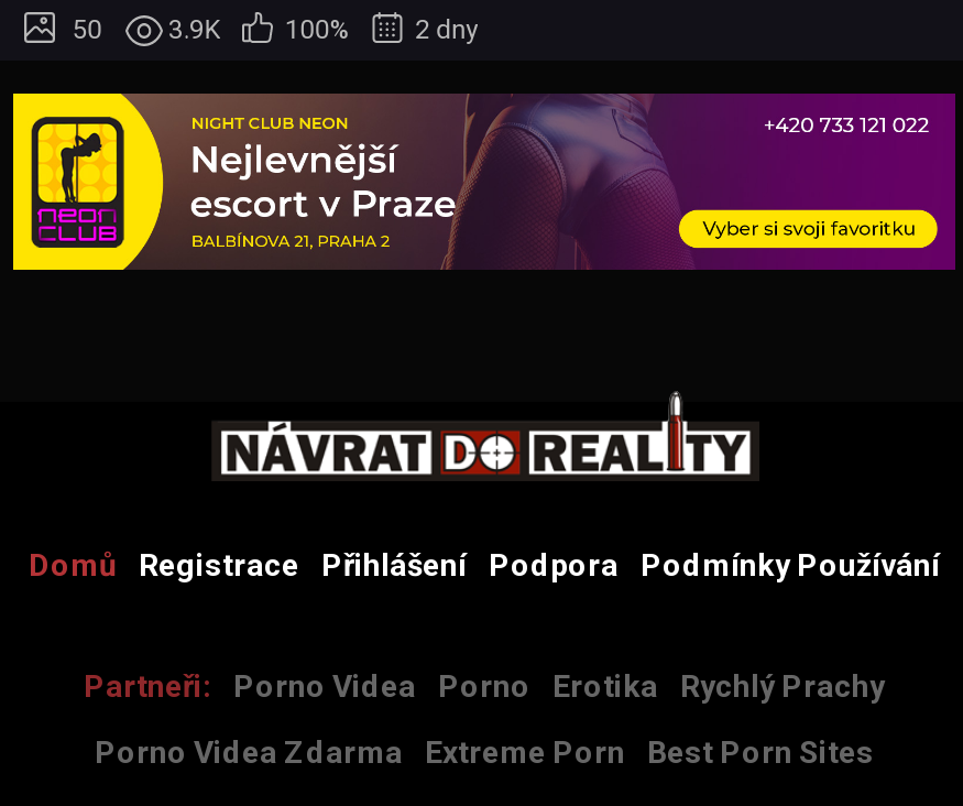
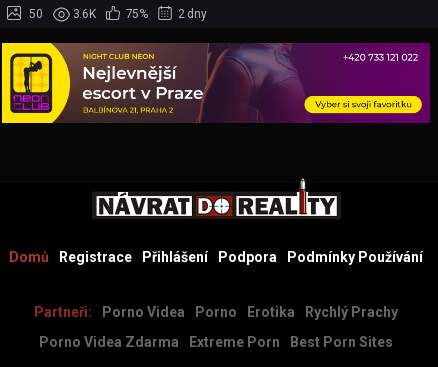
[168,13,349,44] 3.9K | 100% -> [72,7,148,21] 3.6K | 75%

